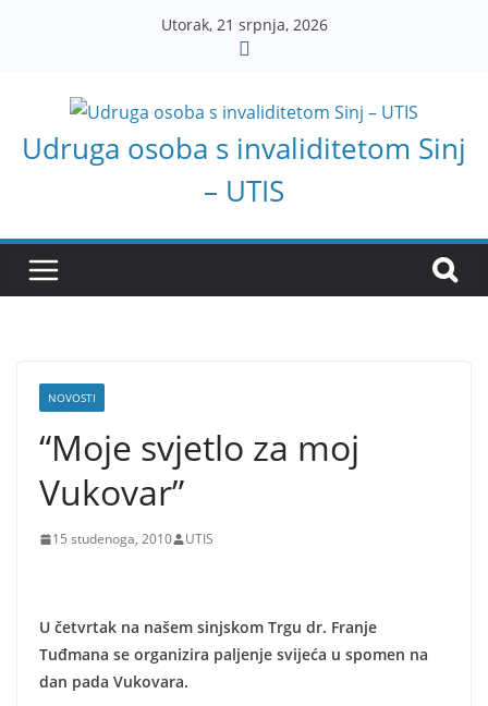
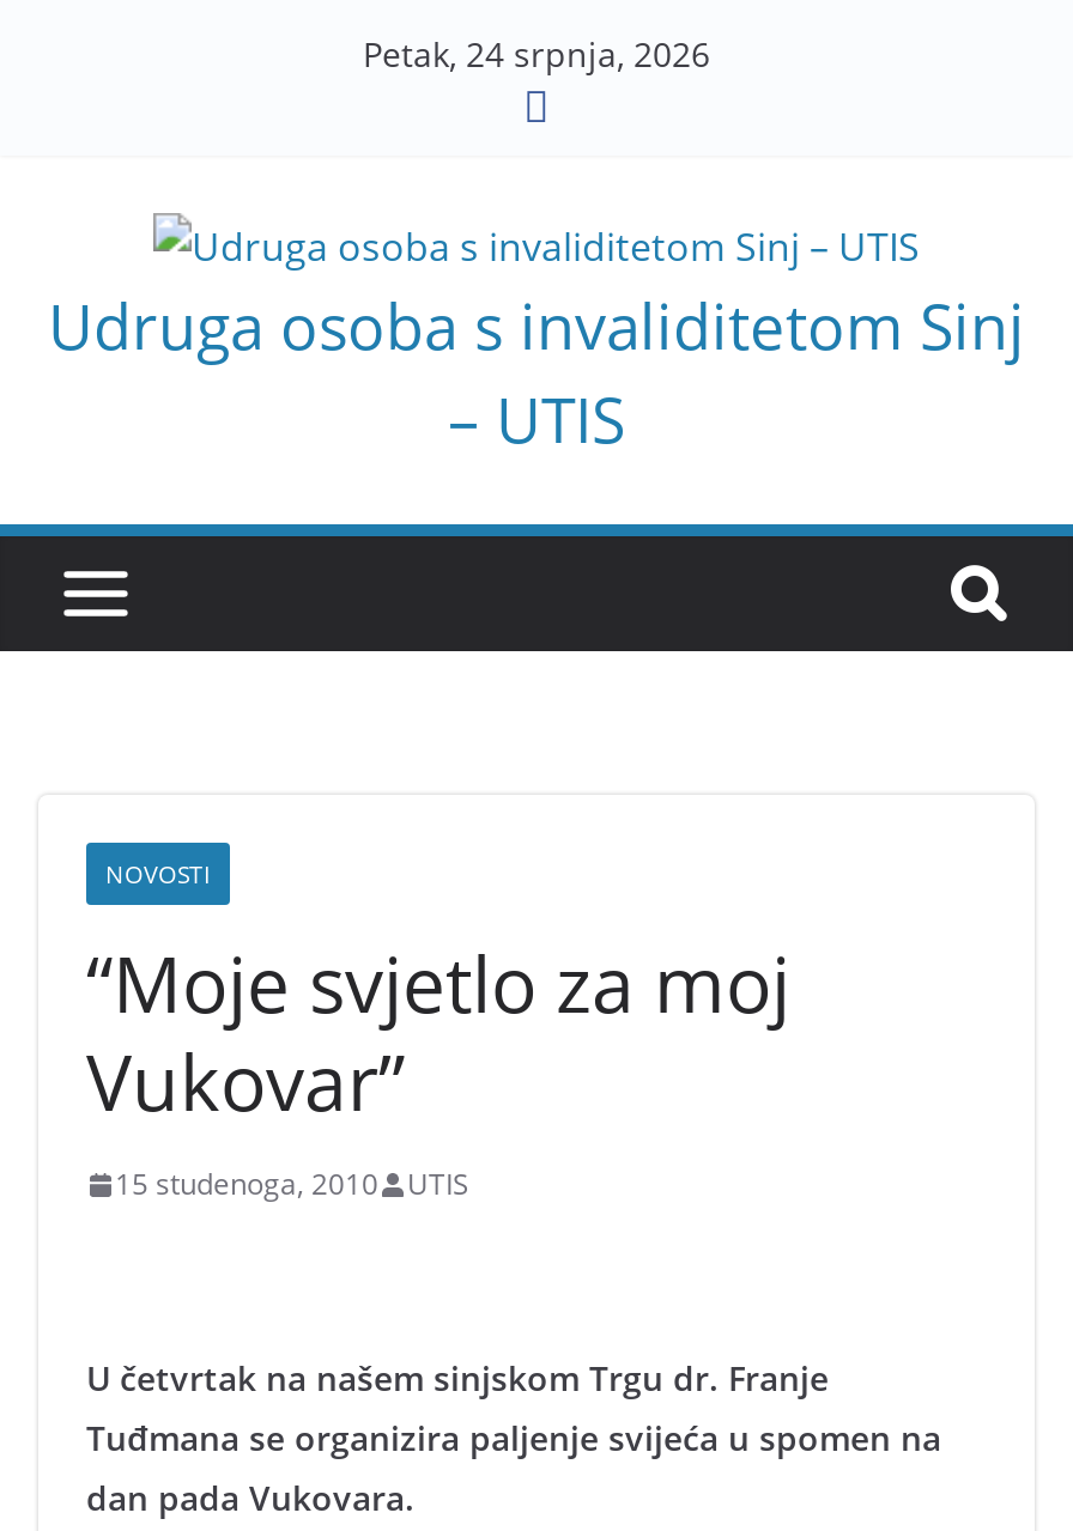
[161,14,327,35] Utorak, 21 srpnja, 2026 -> [363,31,710,77] Petak, 24 srpnja, 2026

